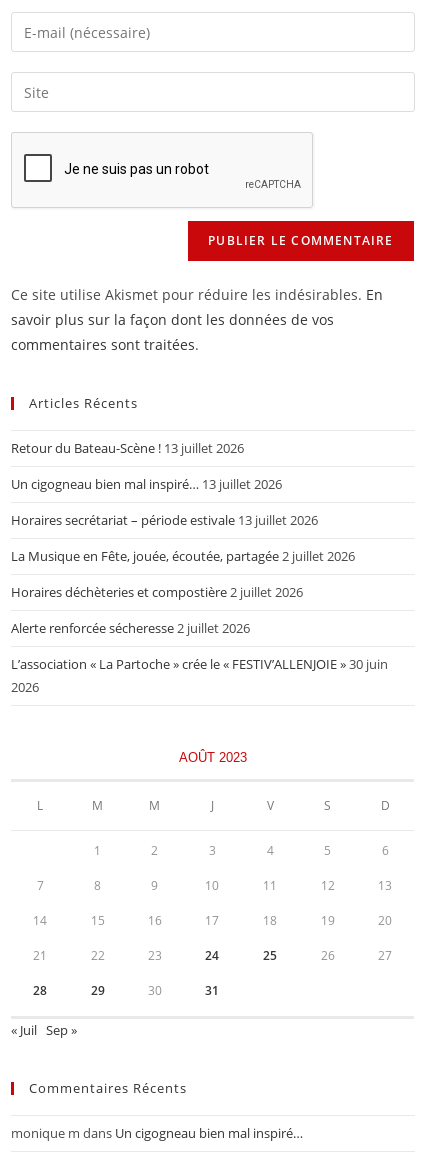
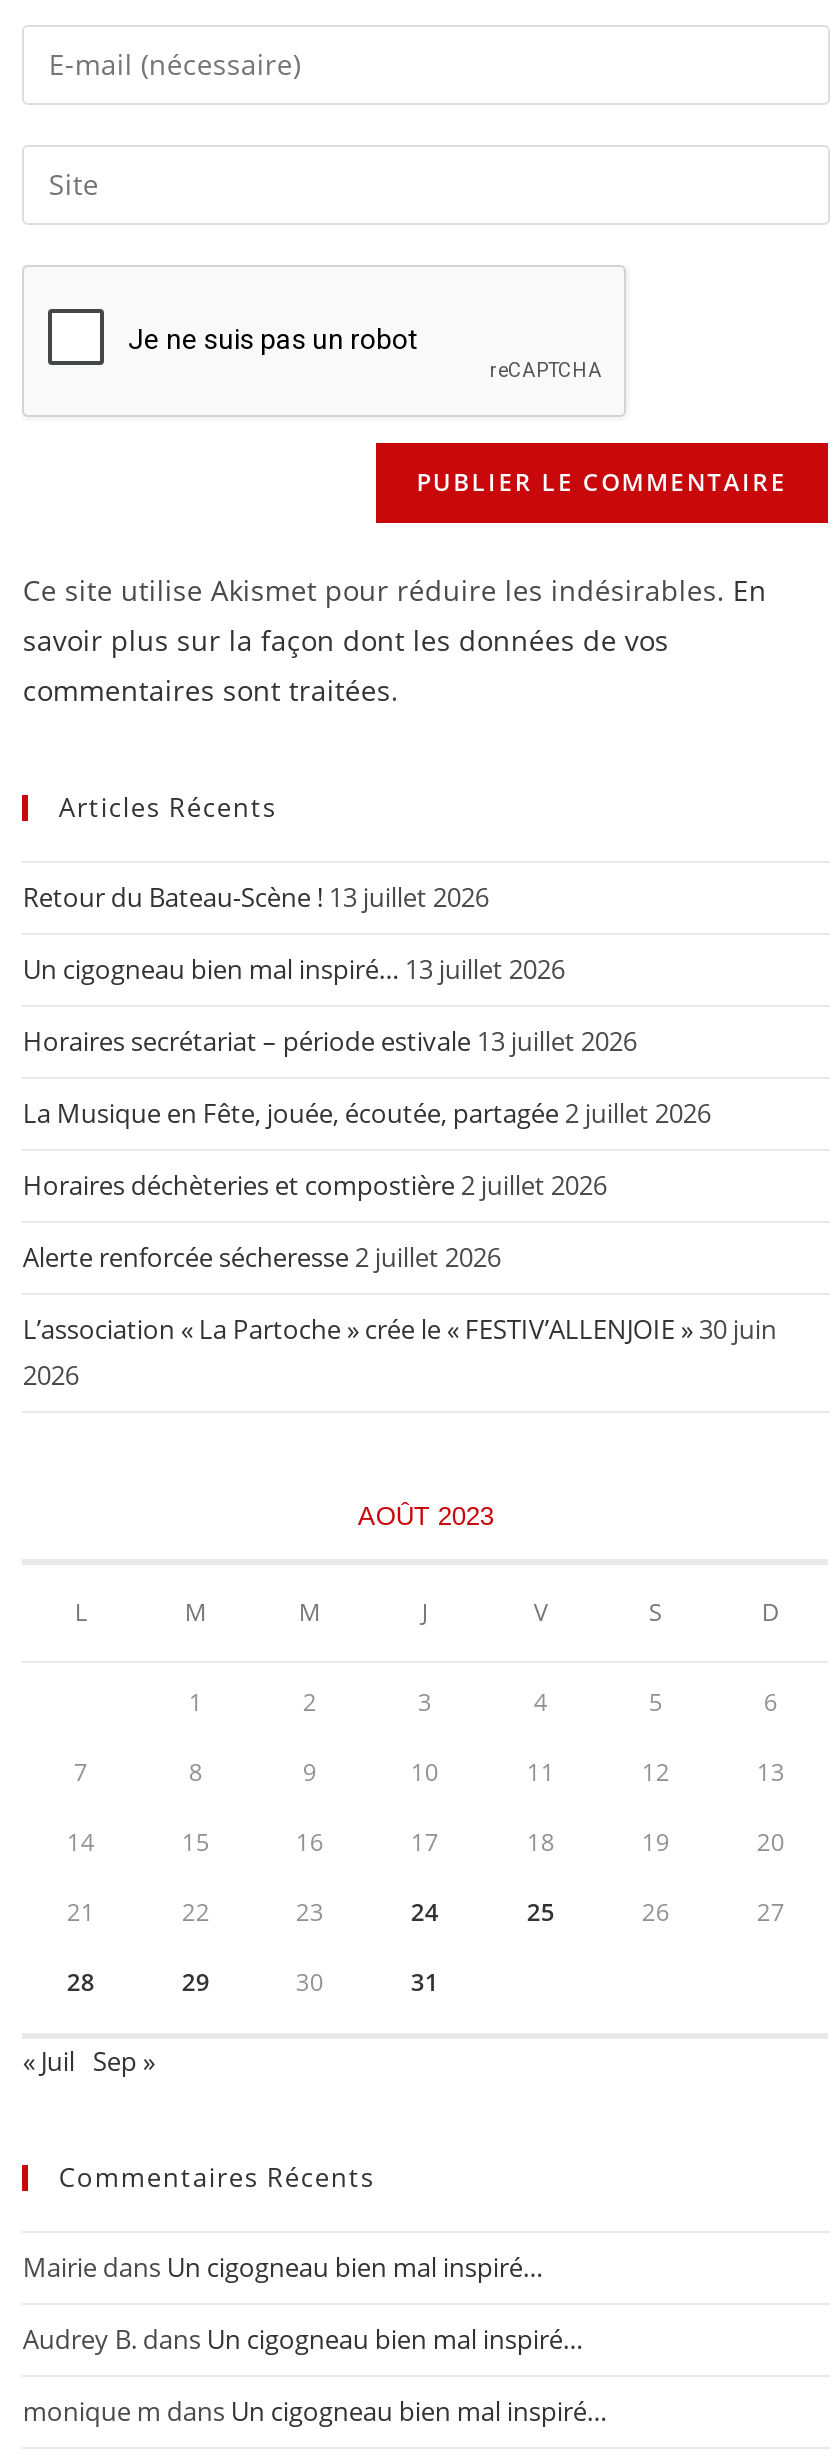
none -> [23,2249,583,2357] Mairie dans Un cigogneau bien mal inspiré… | Audrey B. dans Un cigogneau bien mal inspiré…

